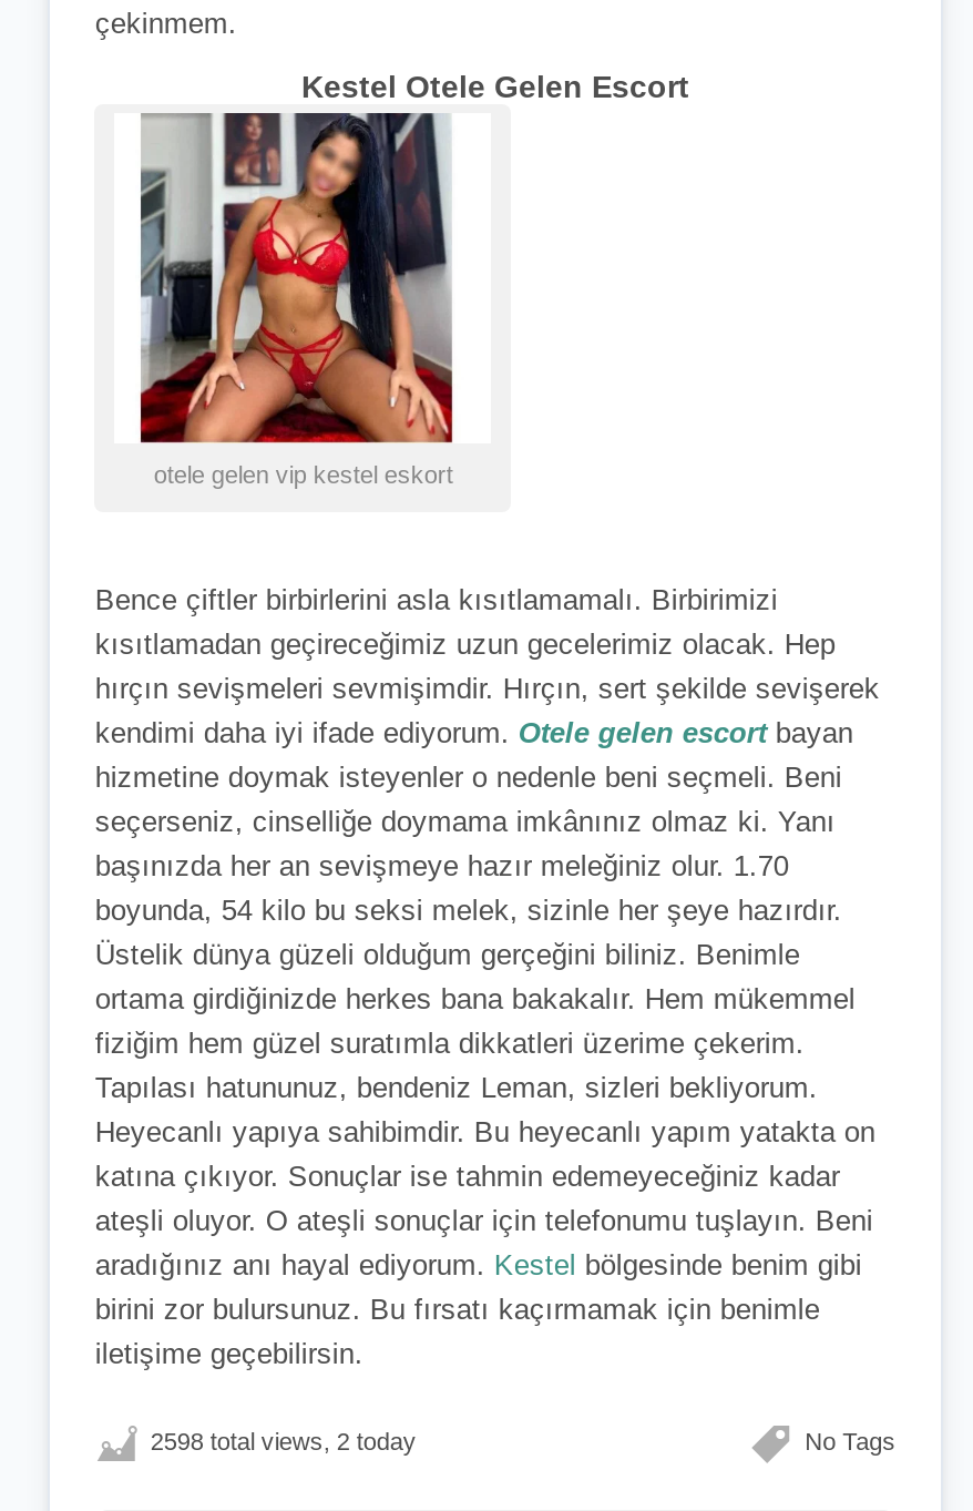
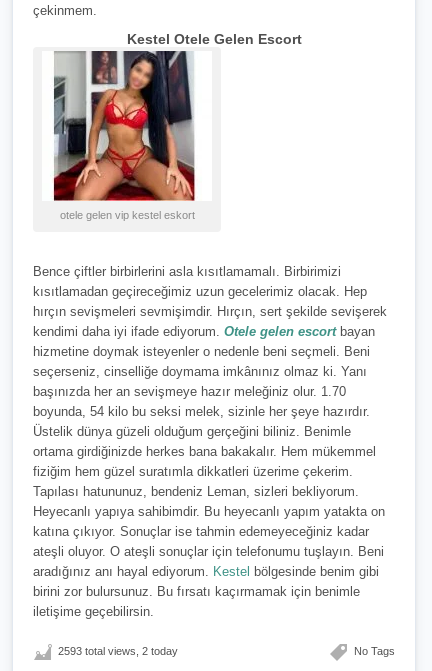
[150,1429,416,1456] 2598 total views, 2 today -> [58,645,178,657] 2593 total views, 2 today

